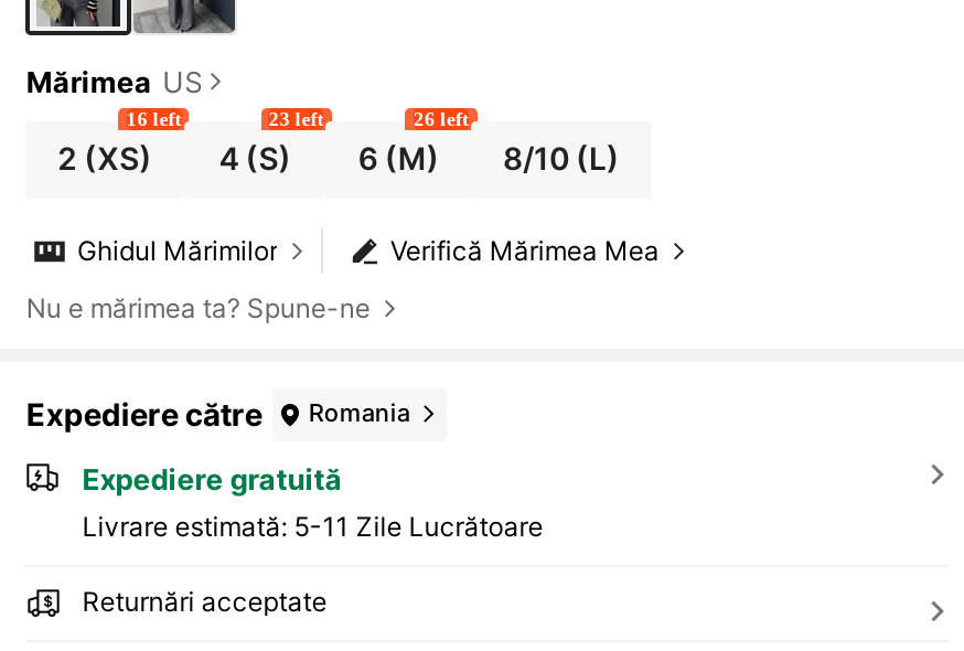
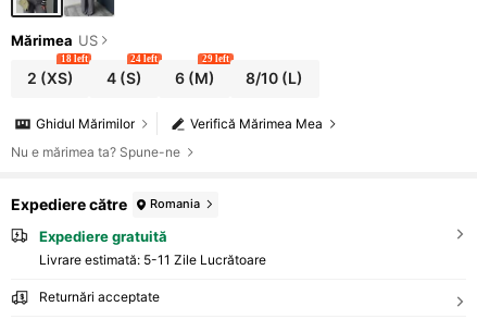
[126,108,182,130] 16 left -> [61,53,88,64] 18 left
[269,108,324,130] 23 left -> [131,53,158,64] 24 left
[413,108,469,130] 26 left -> [202,53,229,64] 29 left

